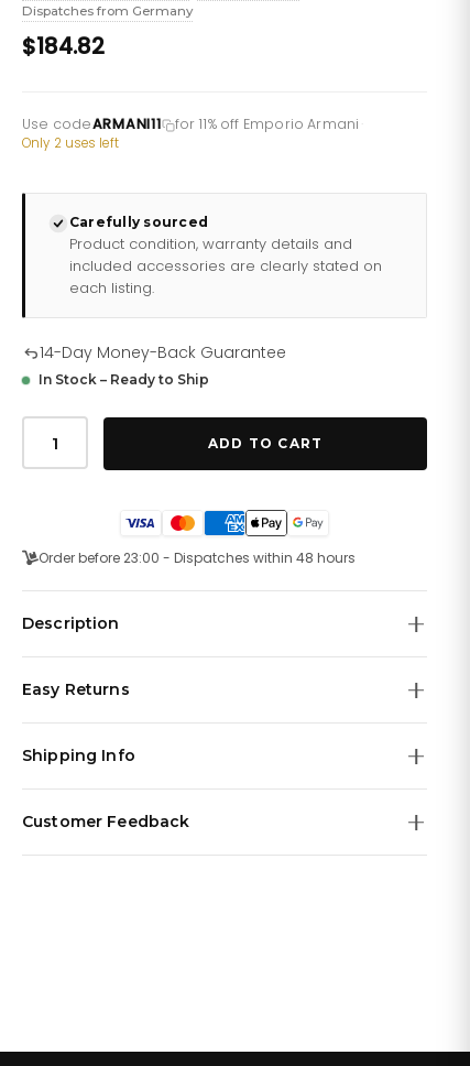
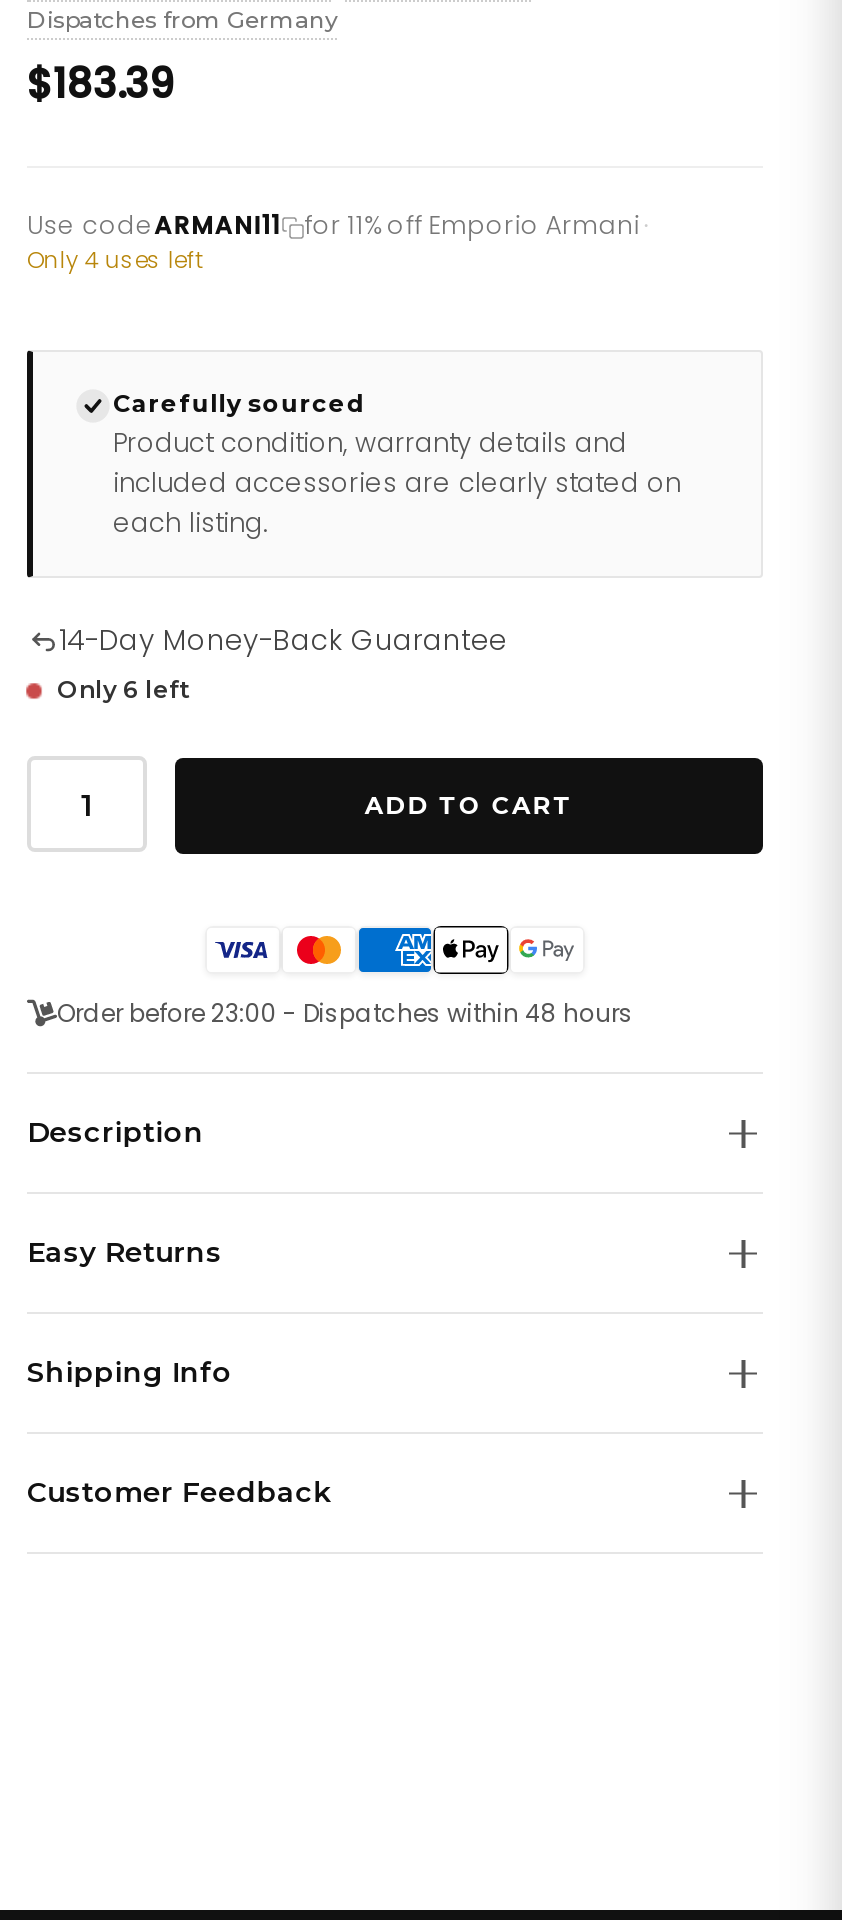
[22,31,105,62] $184.82 -> [27,56,175,112] $183.39
[22,134,119,152] Only 2 uses left -> [27,244,203,276] Only 4 uses left
[39,371,209,388] In Stock – Ready to Ship -> [57,674,189,704] Only 6 left

